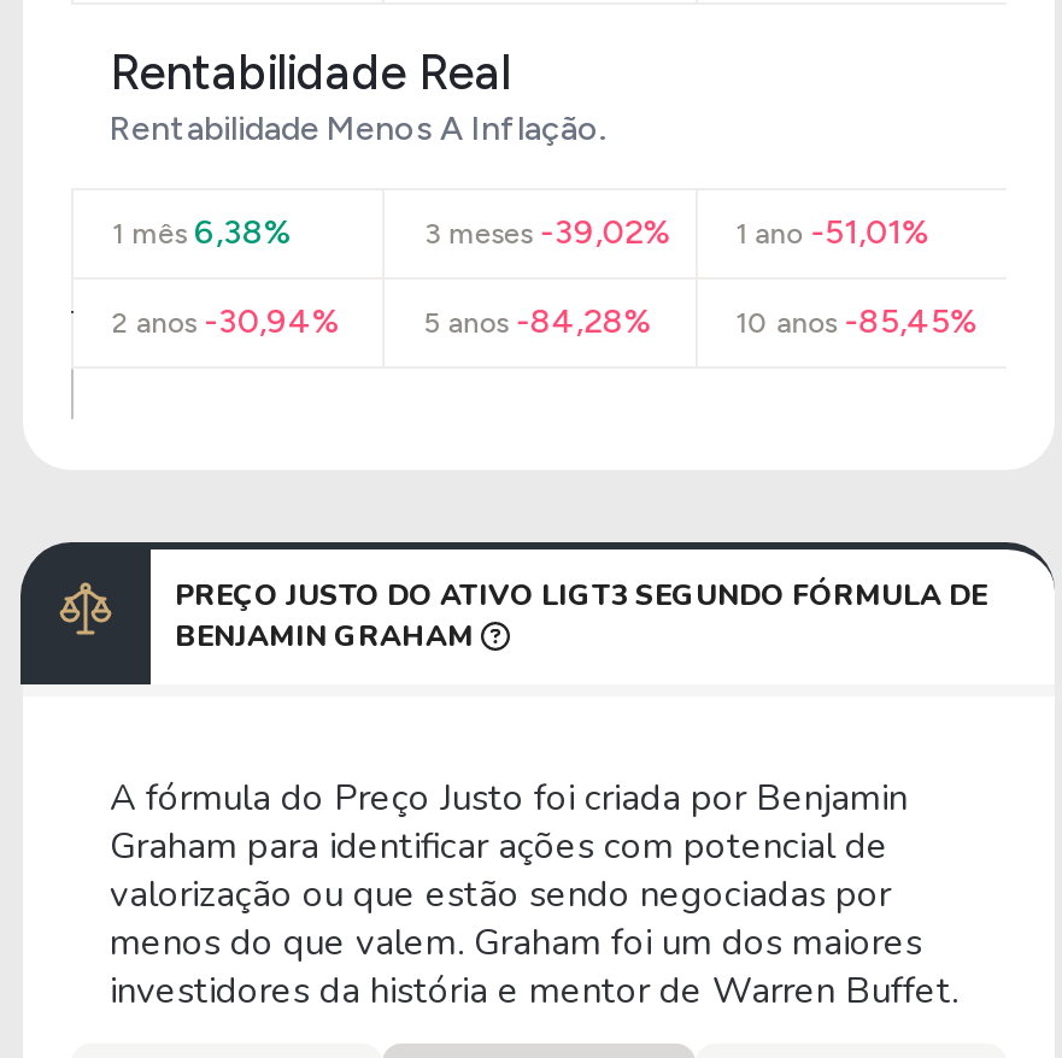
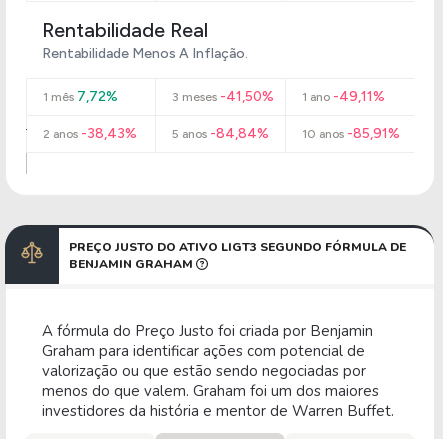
[112,212,293,253] 1 mês 6,38% -> [43,88,118,105] 1 mês 7,72%
[424,212,672,253] 3 meses -39,02% -> [172,88,274,105] 3 meses -41,50%
[736,212,931,253] 1 ano -51,01% -> [302,88,385,105] 1 ano -49,11%
[112,301,341,342] 2 anos -30,94% -> [43,125,137,142] 2 anos -38,43%
[424,301,653,342] 5 anos -84,28% -> [172,125,269,142] 5 anos -84,84%
[736,301,979,342] 10 anos -85,45% -> [302,125,400,142] 10 anos -85,91%

